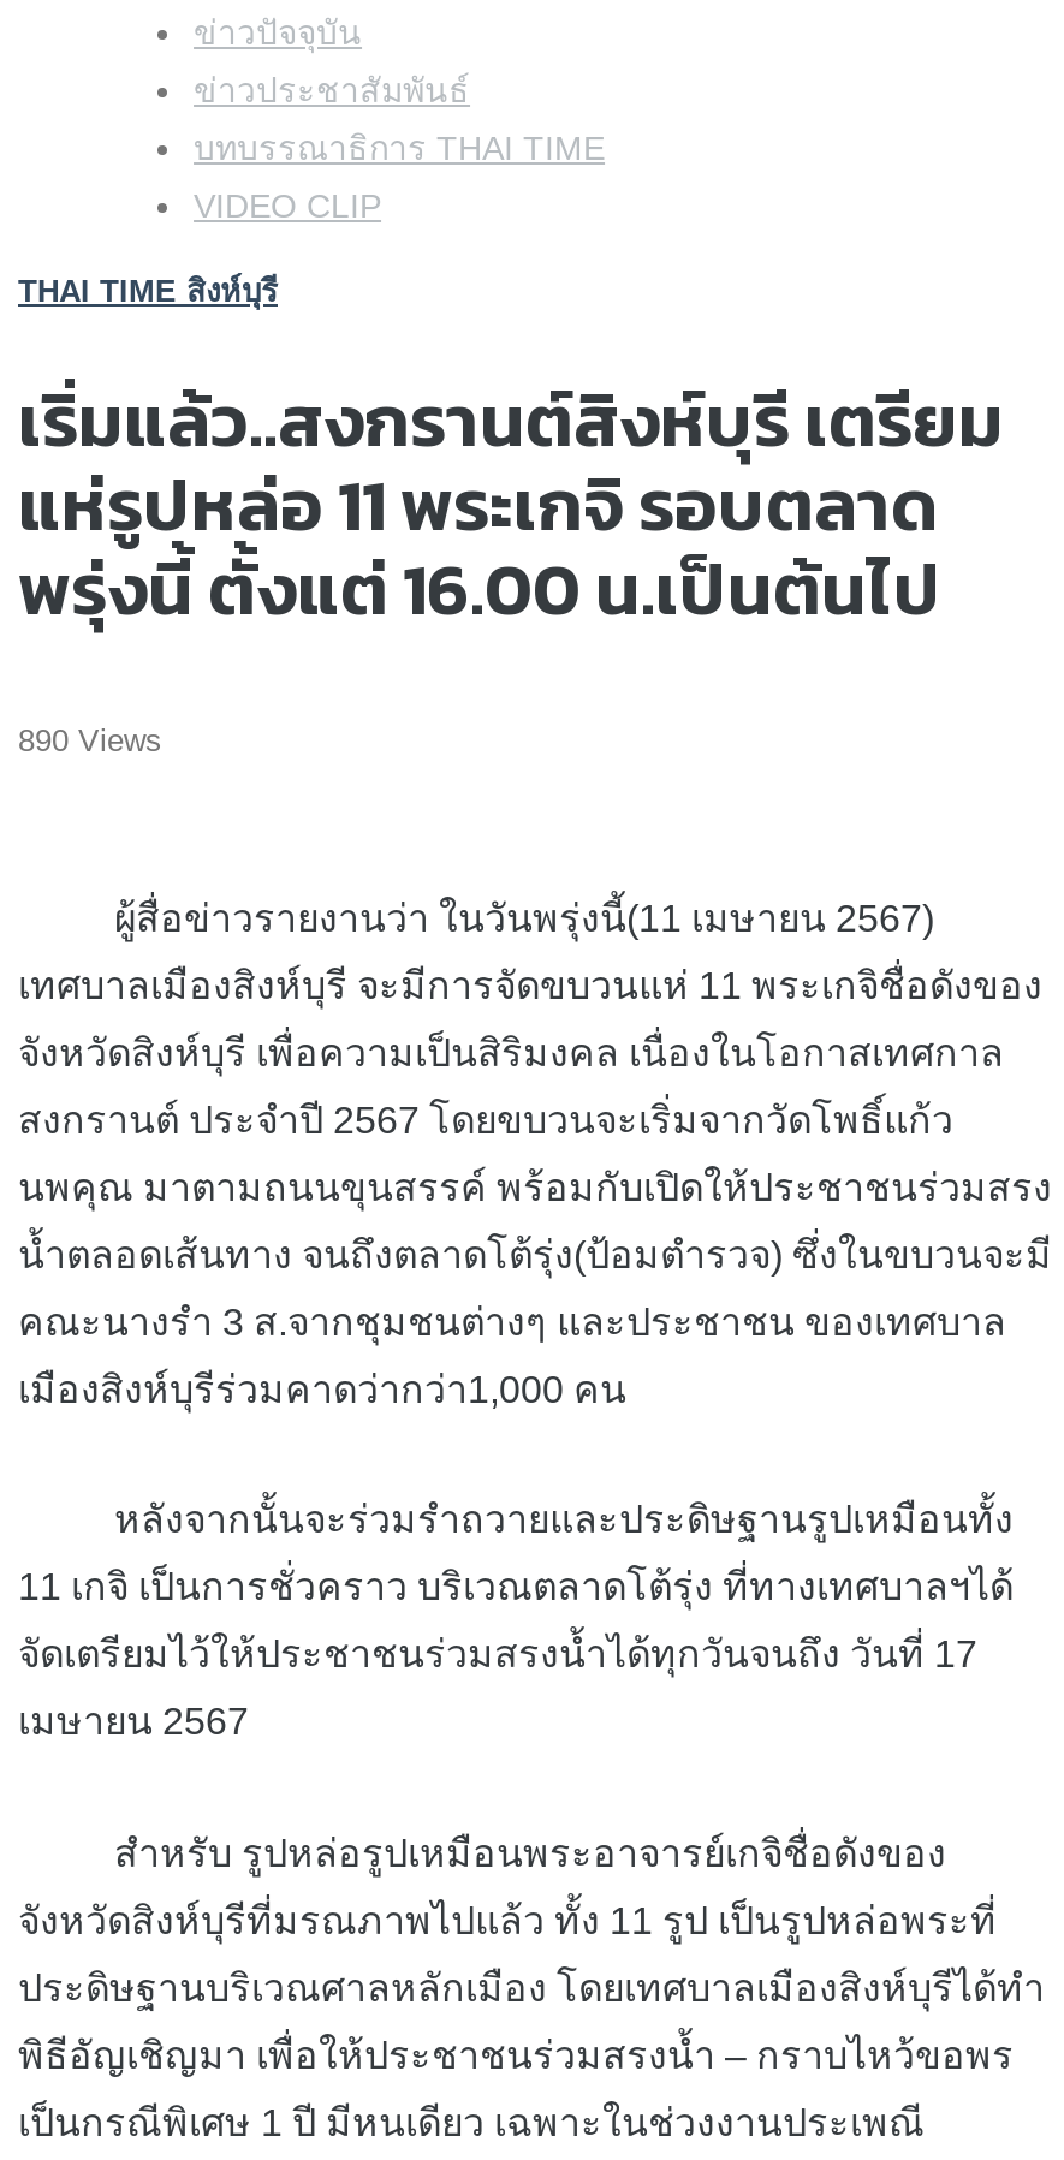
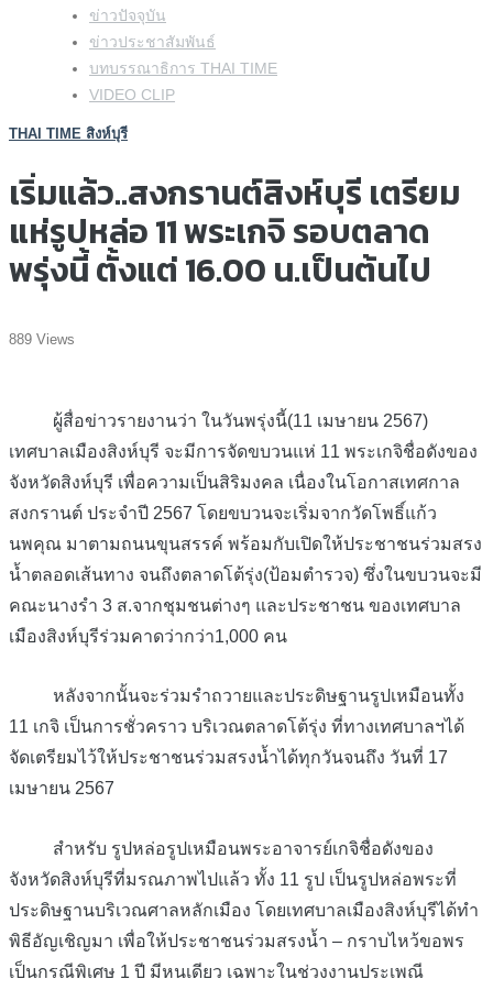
[18,722,162,758] 890 Views -> [9,331,75,347] 889 Views

